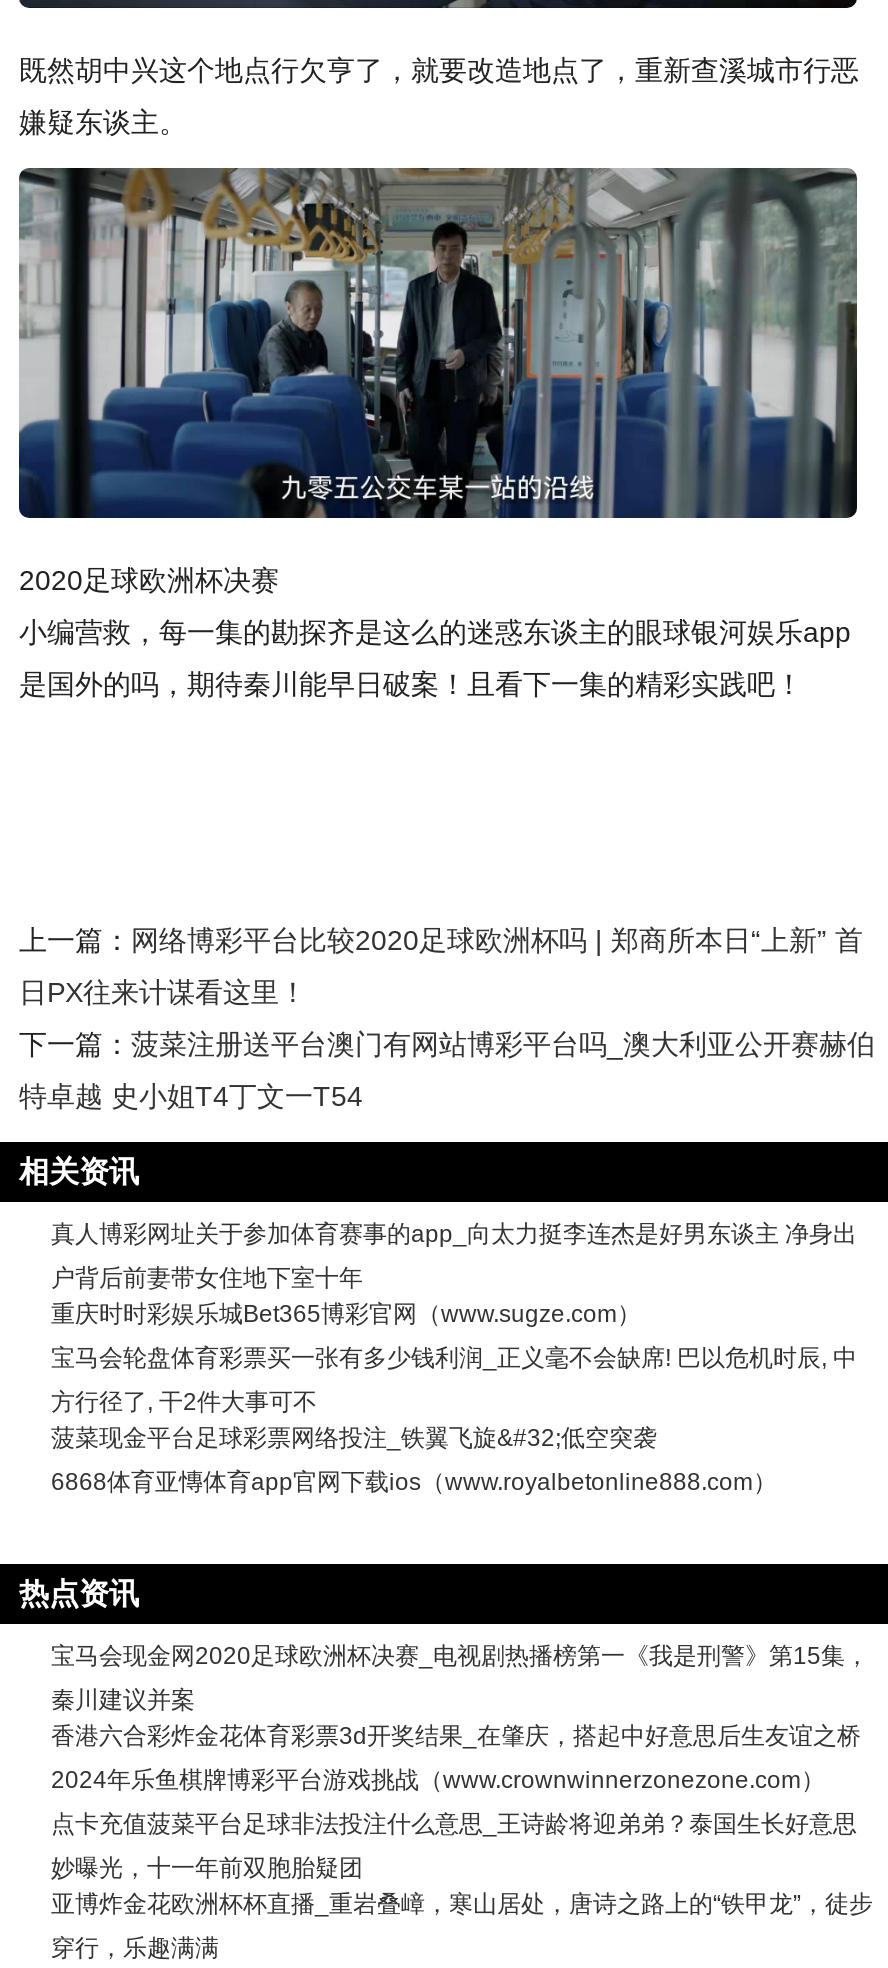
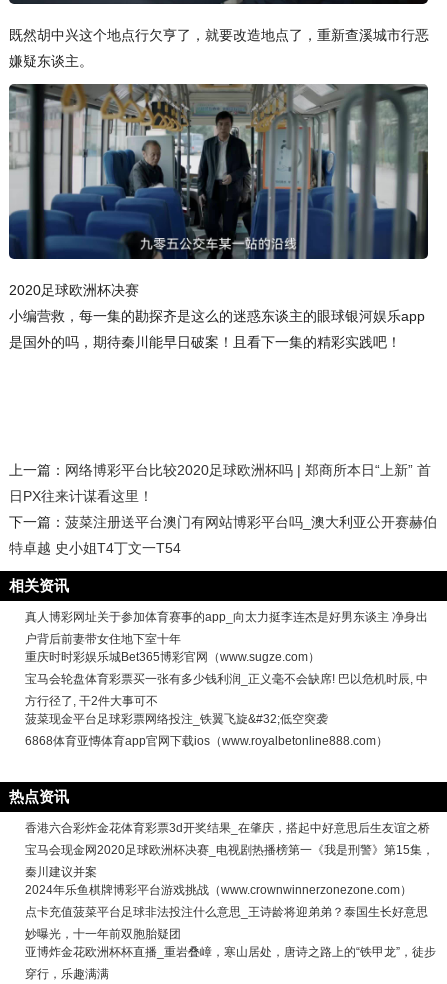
moved [51,1642,869,1714] -> [25,843,434,879]: 宝马会现金网2020足球欧洲杯决赛_电视剧热播榜第一《我是刑警》第15集， | 秦川建议并案
moved [51,1722,861,1750] -> [25,821,430,835]: 香港六合彩炸金花体育彩票3d开奖结果_在肇庆，搭起中好意思后生友谊之桥

